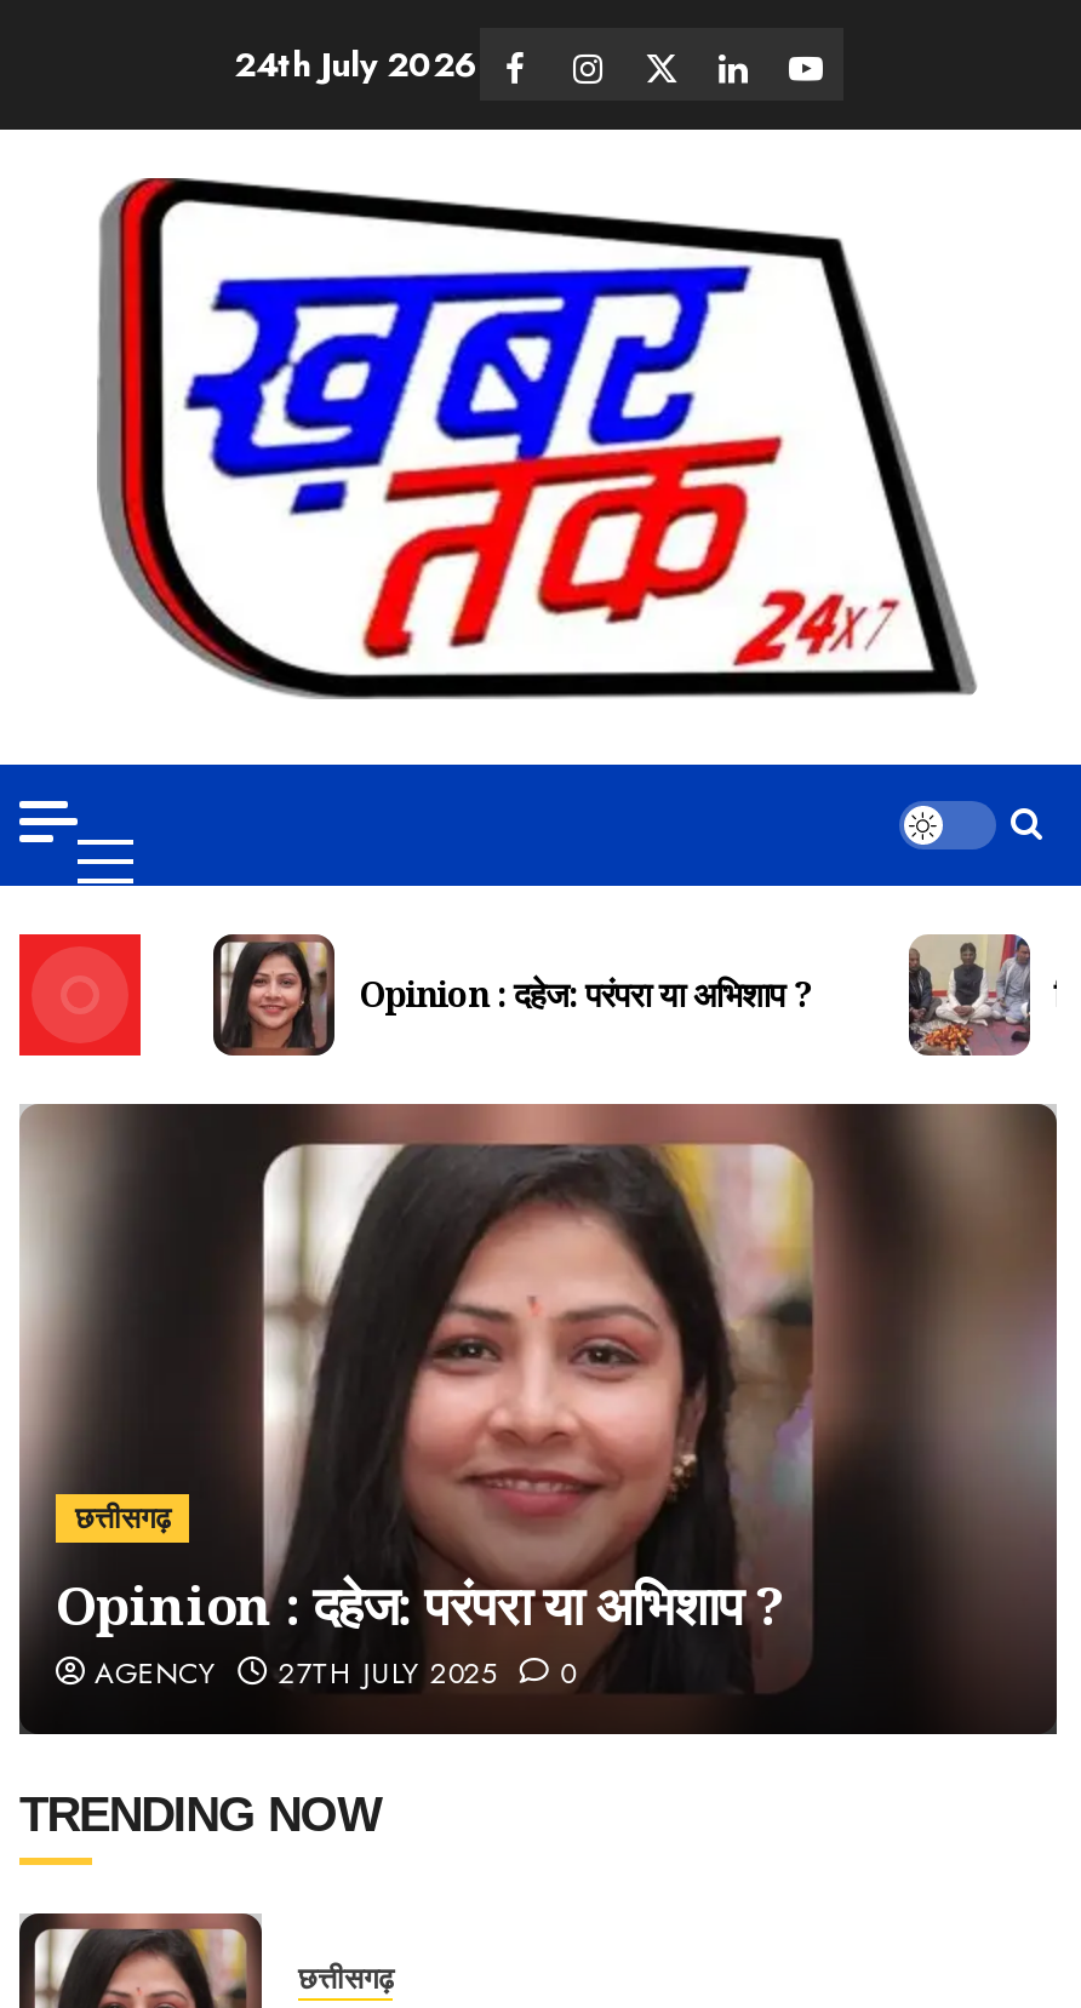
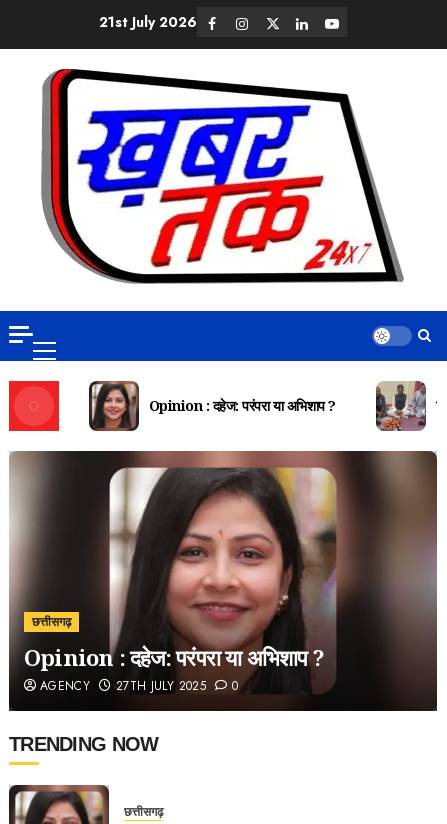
[234,39,479,87] 24th July 2026 -> [99,11,197,31] 21st July 2026

